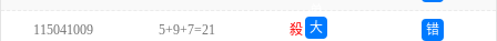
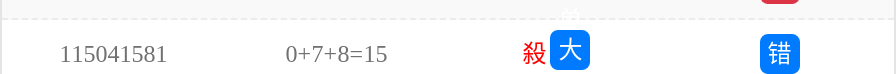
[33,22,215,38] 115041009 | 5+9+7=21 -> [60,40,388,68] 115041581 | 0+7+8=15

